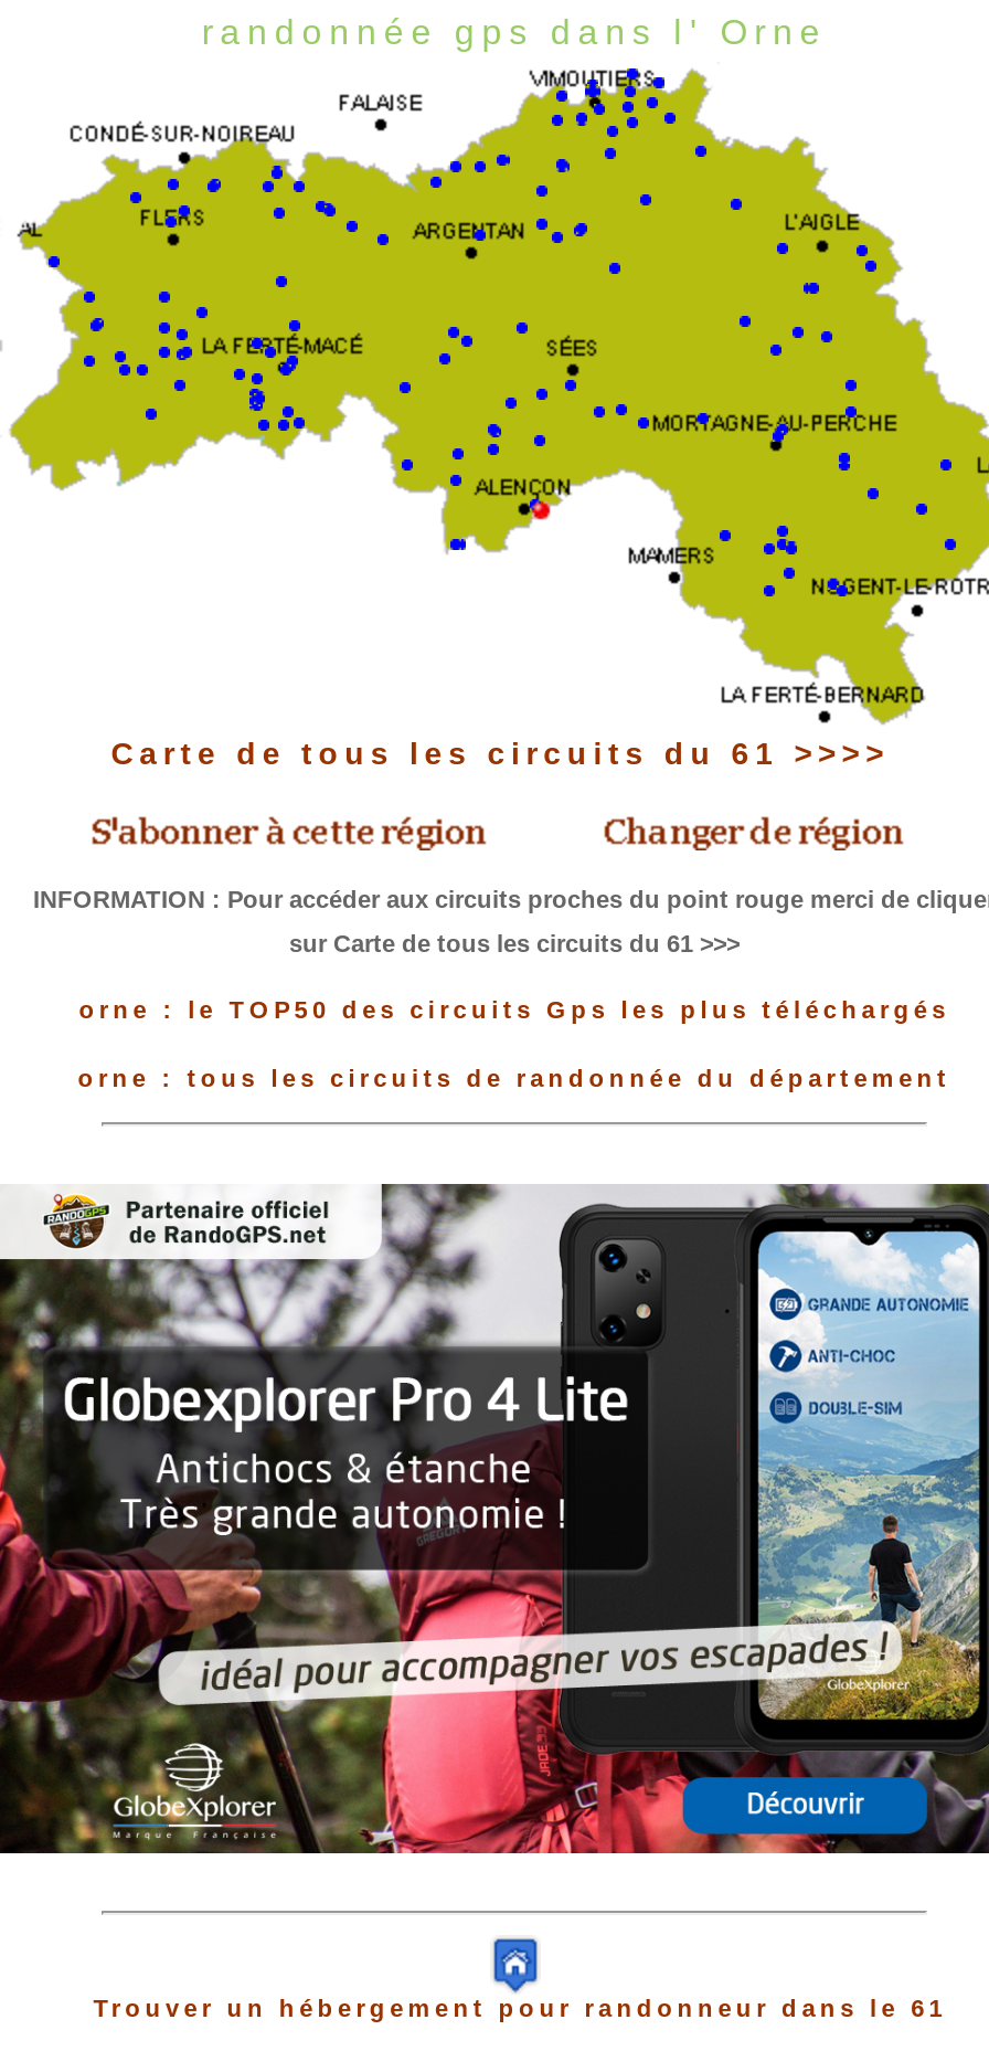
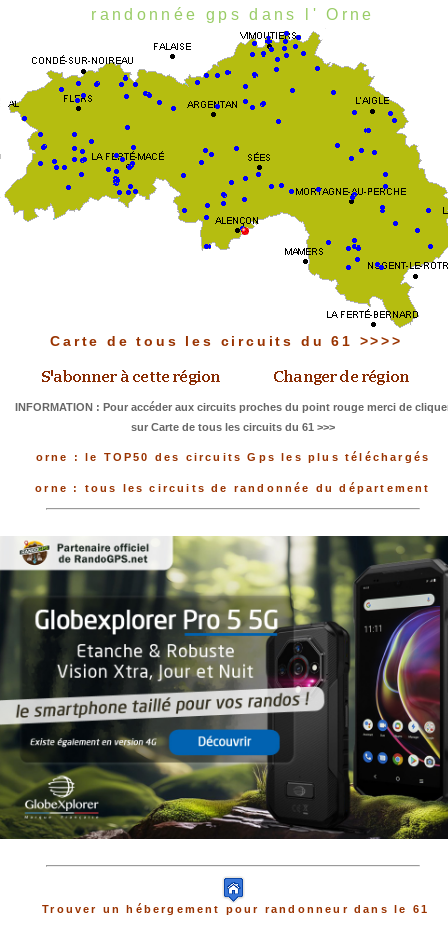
[7,1182,982,1855] [image] -> [3,535,445,840] [image]

